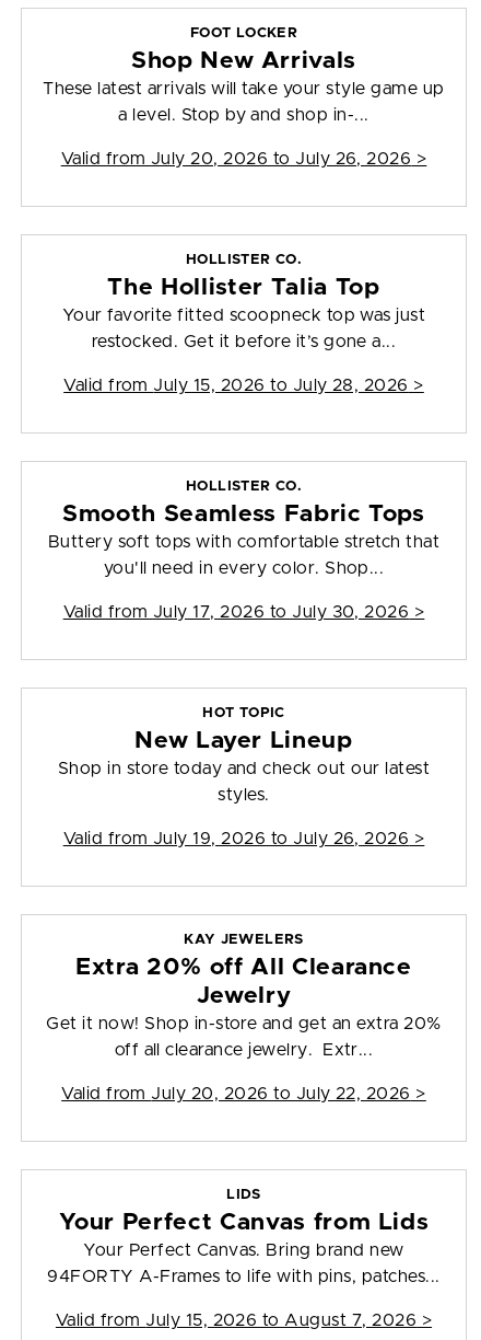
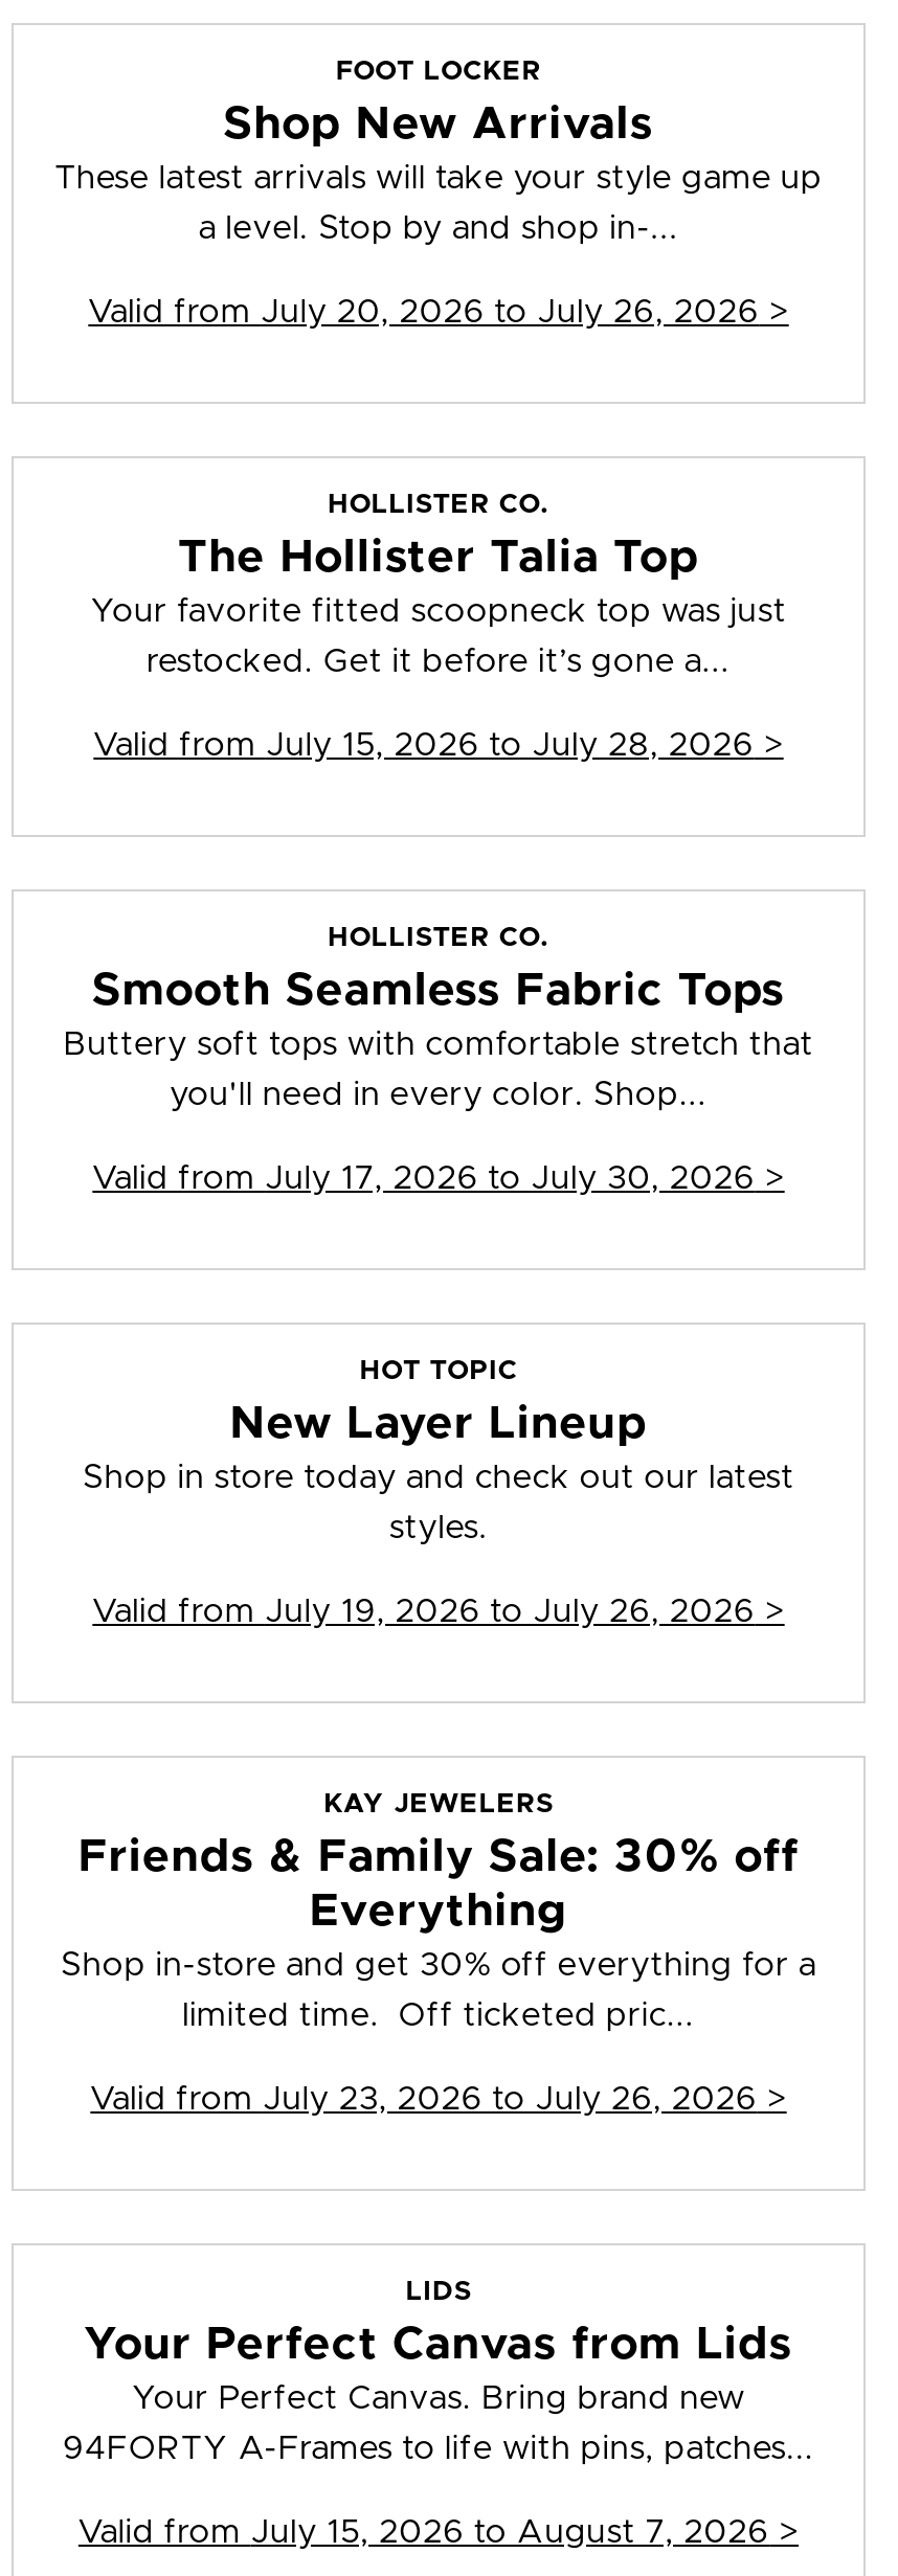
[46,956,441,1033] Extra 20% off All Clearance | Jewelry | Get it now! Shop in-store and get an extra 20% -> [61,1836,816,1982] Friends & Family Sale: 30% off | Everything | Shop in-store and get 30% off everything for a
[114,1041,373,1059] off all clearance jewelry. Extr... -> [182,1999,695,2032] limited time. Off ticketed pric...
[61,1085,426,1103] Valid from July 20, 2026 to July 22, 2026 > -> [90,2083,787,2116] Valid from July 23, 2026 to July 26, 2026 >

